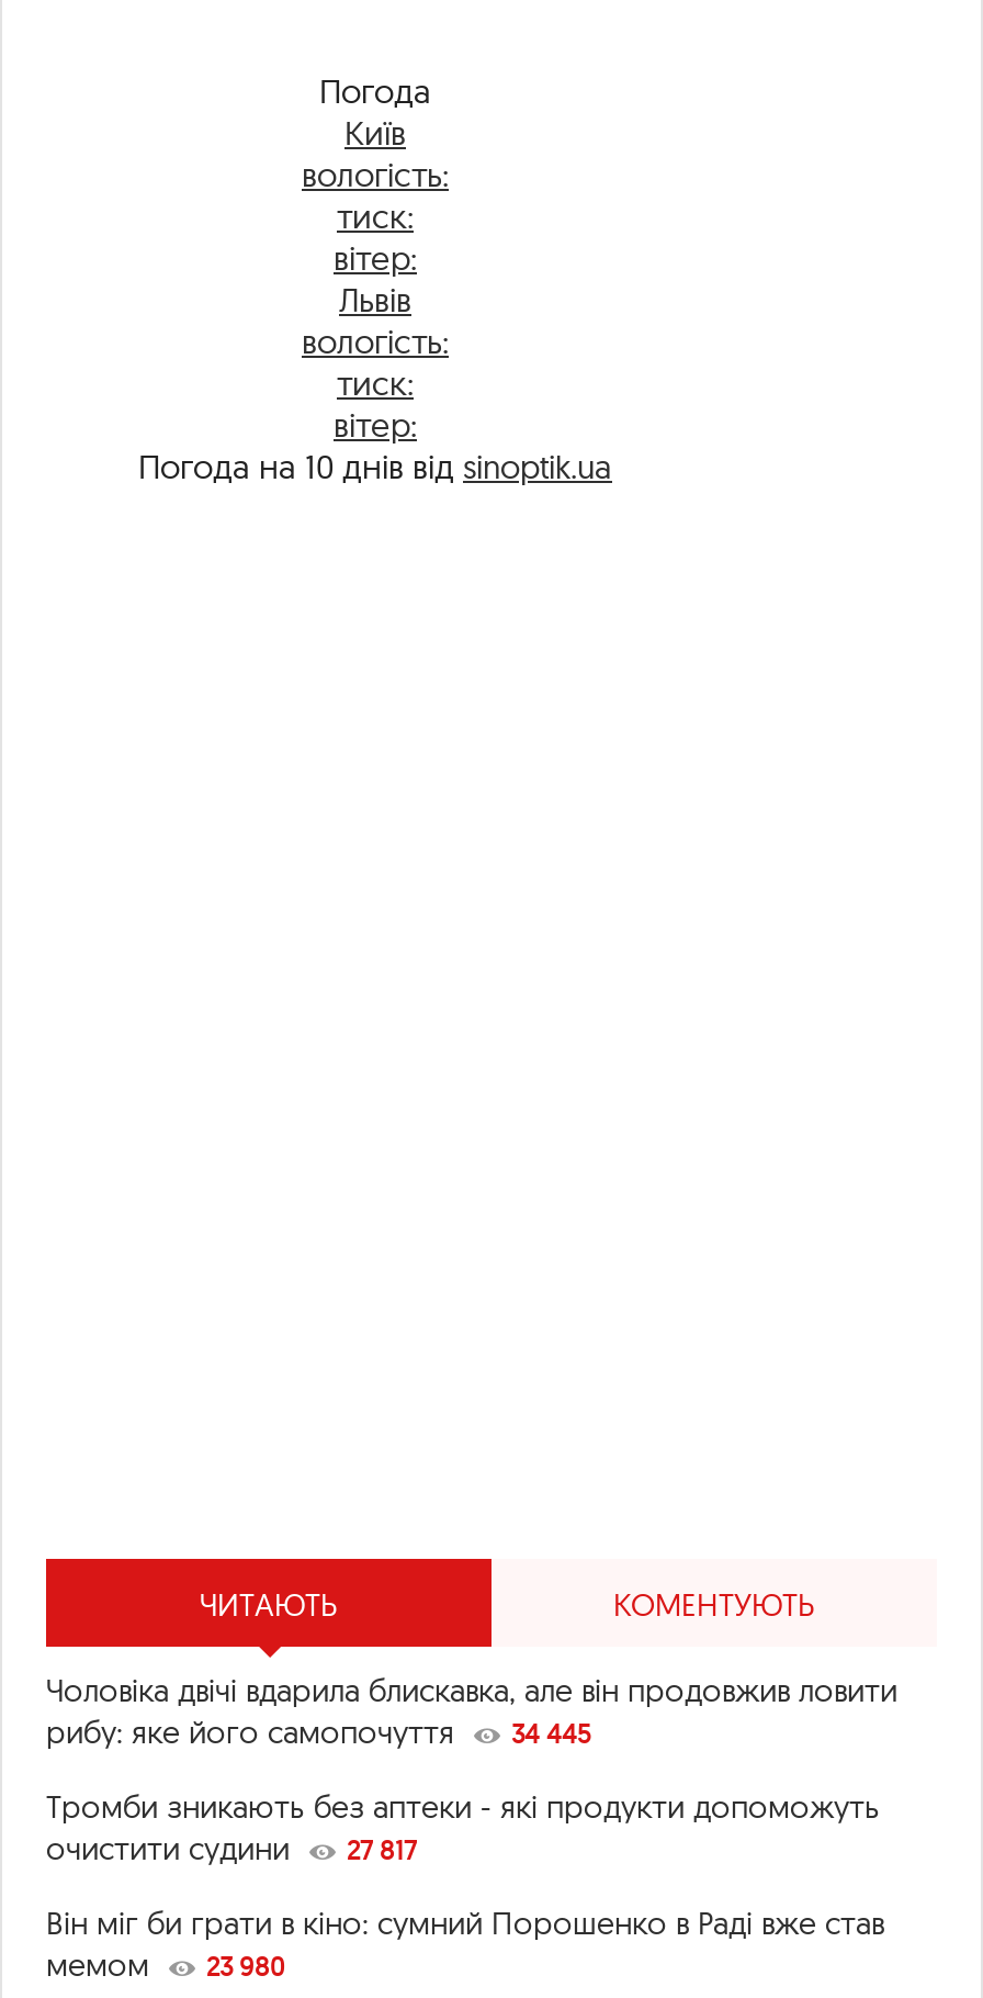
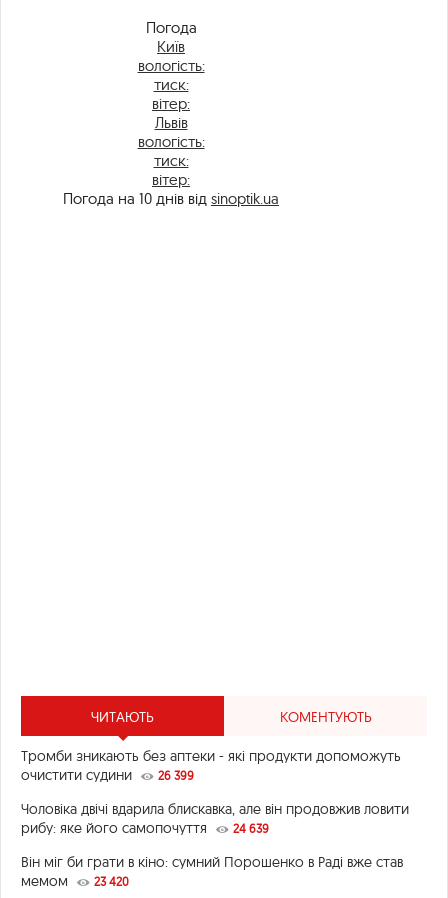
moved [46,1671,897,1752] -> [21,800,409,837]: Чоловіка двічі вдарила блискавка, але він продовжив ловити | рибу: яке його самопочуття
[511,1717,590,1750] 34 445 -> none
moved [46,1787,880,1868] -> [21,747,401,784]: Тромби зникають без аптеки - які продукти допоможуть | очистити судини
[347,1833,417,1866] 27 817 -> [158,768,269,836] 26 399 | 24 639
[46,1945,285,1985] мемом 23 980 -> [21,872,129,890] мемом 23 420

